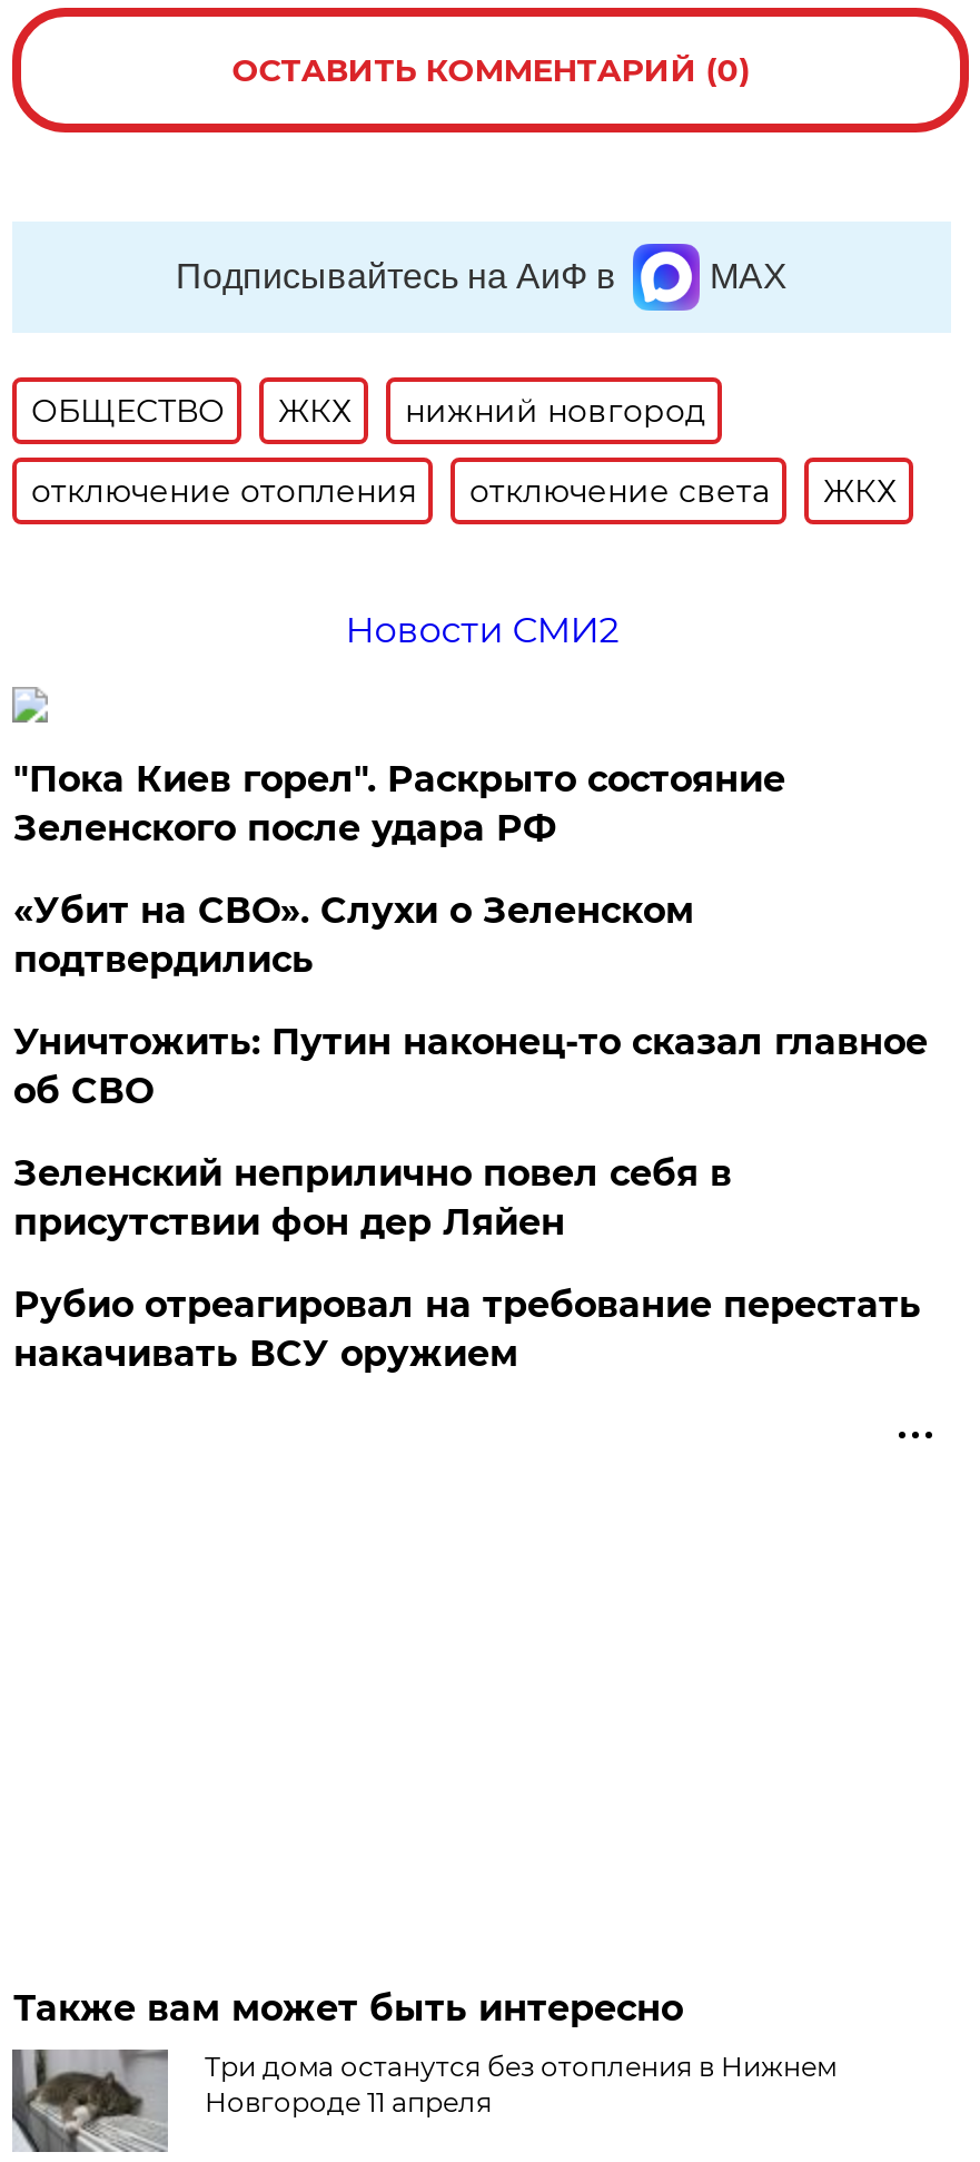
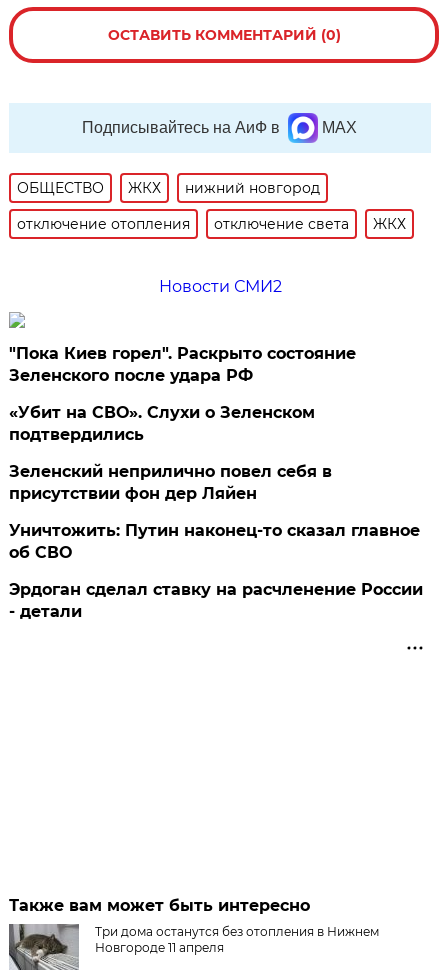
moved [13,1021,927,1112] -> [9,521,420,562]: Уничтожить: Путин наконец-то сказал главное | об СВО
moved [13,1152,732,1244] -> [9,462,332,503]: Зеленский неприлично повел cебя в | присутствии фон дер Ляйен
[13,1284,921,1375] Рубио отреагировал на требование перестать | накачивать ВСУ оружием -> [9,580,423,621] Эрдоган сделал ставку на расчленение России | - детали

